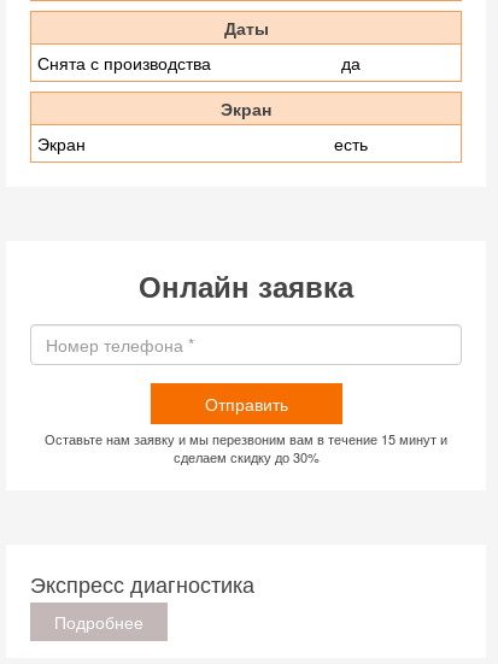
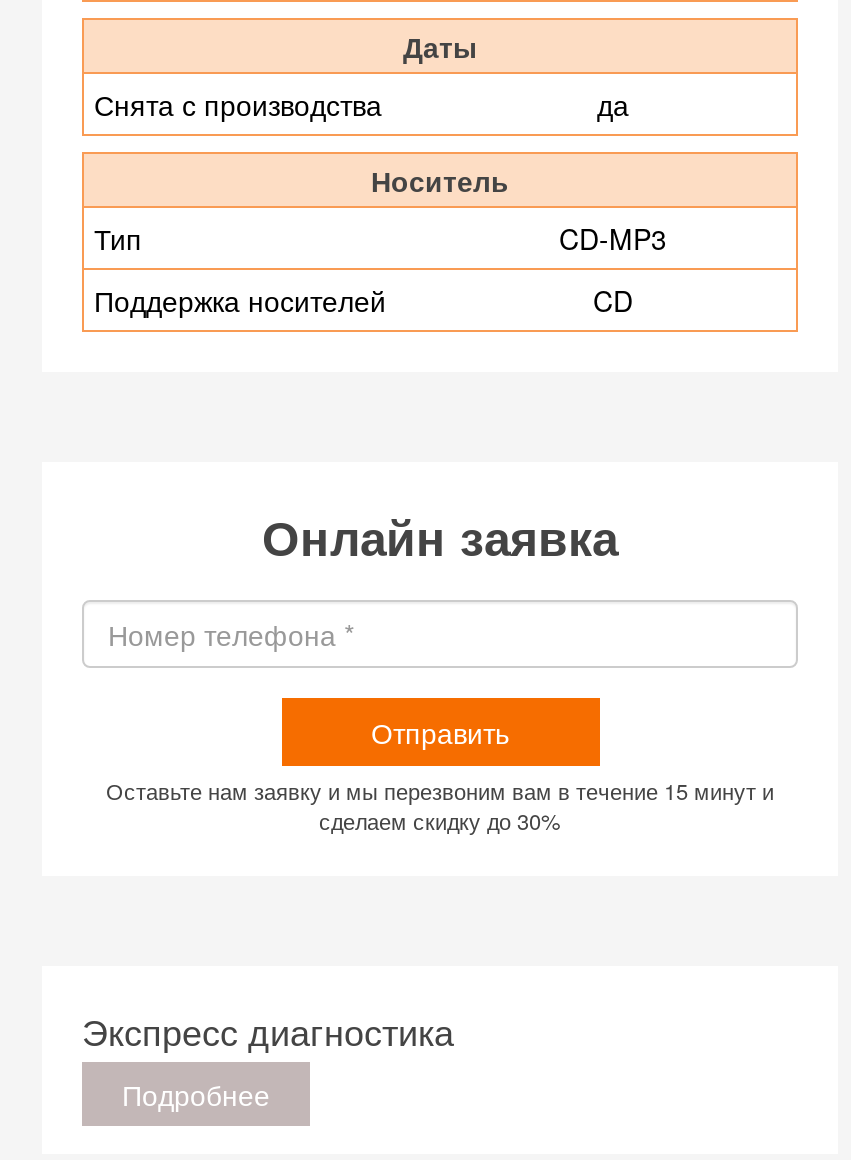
[37,96,367,155] Экран | Экран | есть -> [94,160,667,320] Носитель | Тип | CD-MP3 | Поддержка носителей | CD

